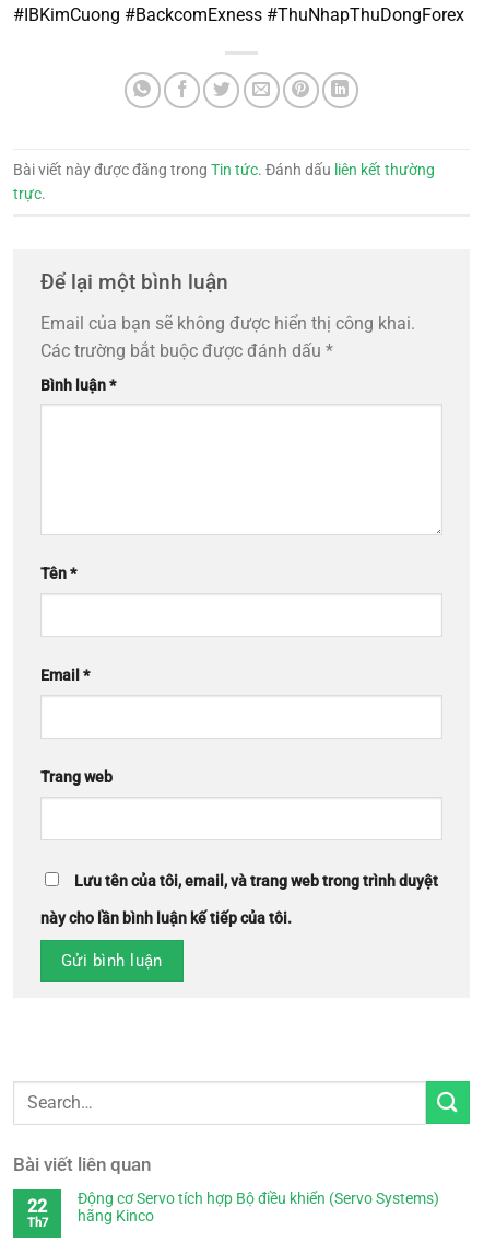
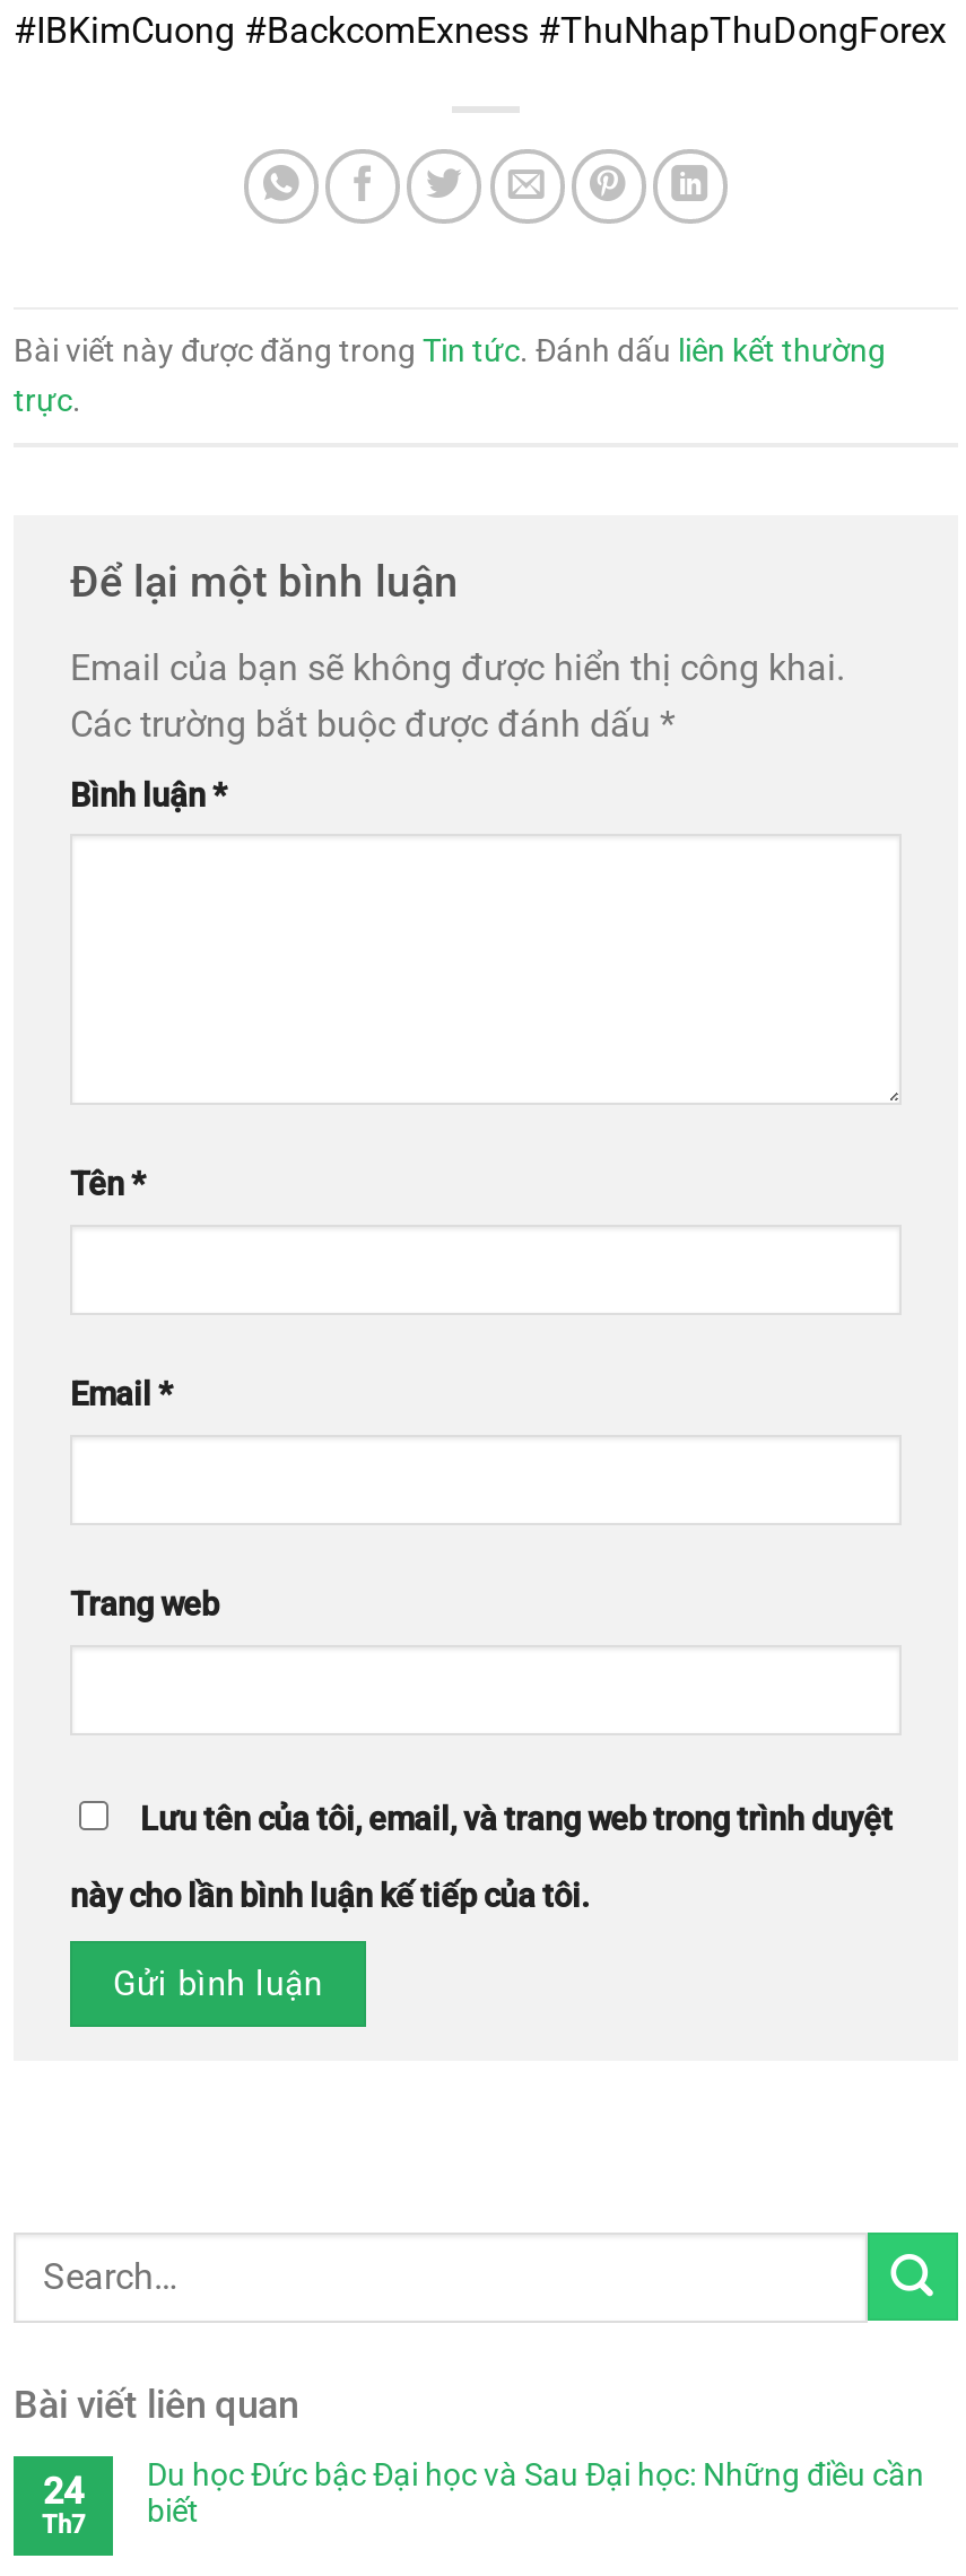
[78,1189,439,1224] Động cơ Servo tích hợp Bộ điều khiển (Servo Systems) | hãng Kinco -> [147,2456,924,2528] Du học Đức bậc Đại học và Sau Đại học: Những điều cần | biết
[27,1196,47,1217] 22 -> [43,2470,84,2513] 24

